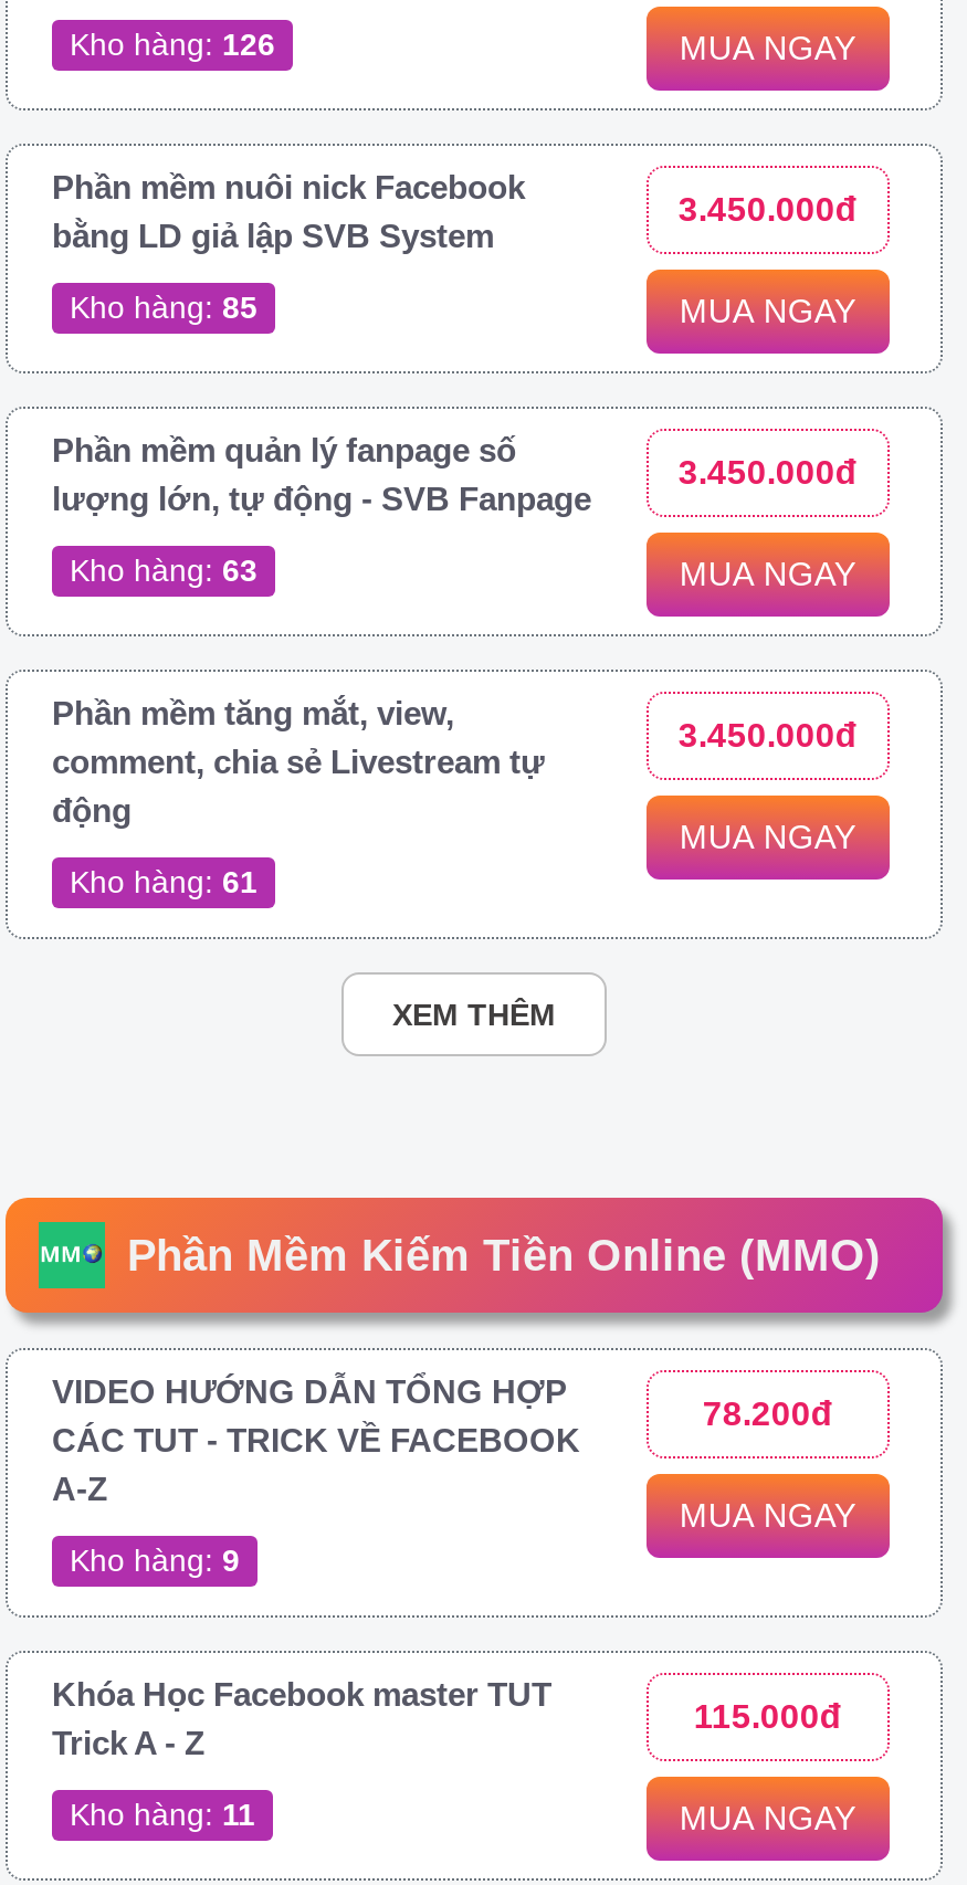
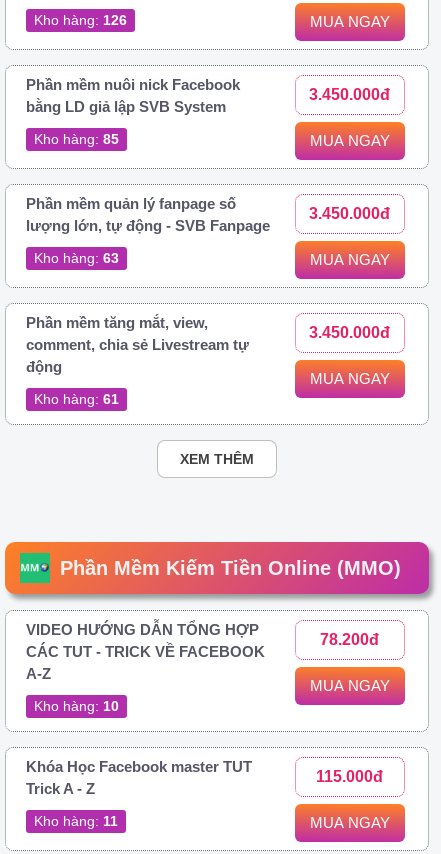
[70,1543,240,1578] Kho hàng: 9 -> [34,698,119,714] Kho hàng: 10

